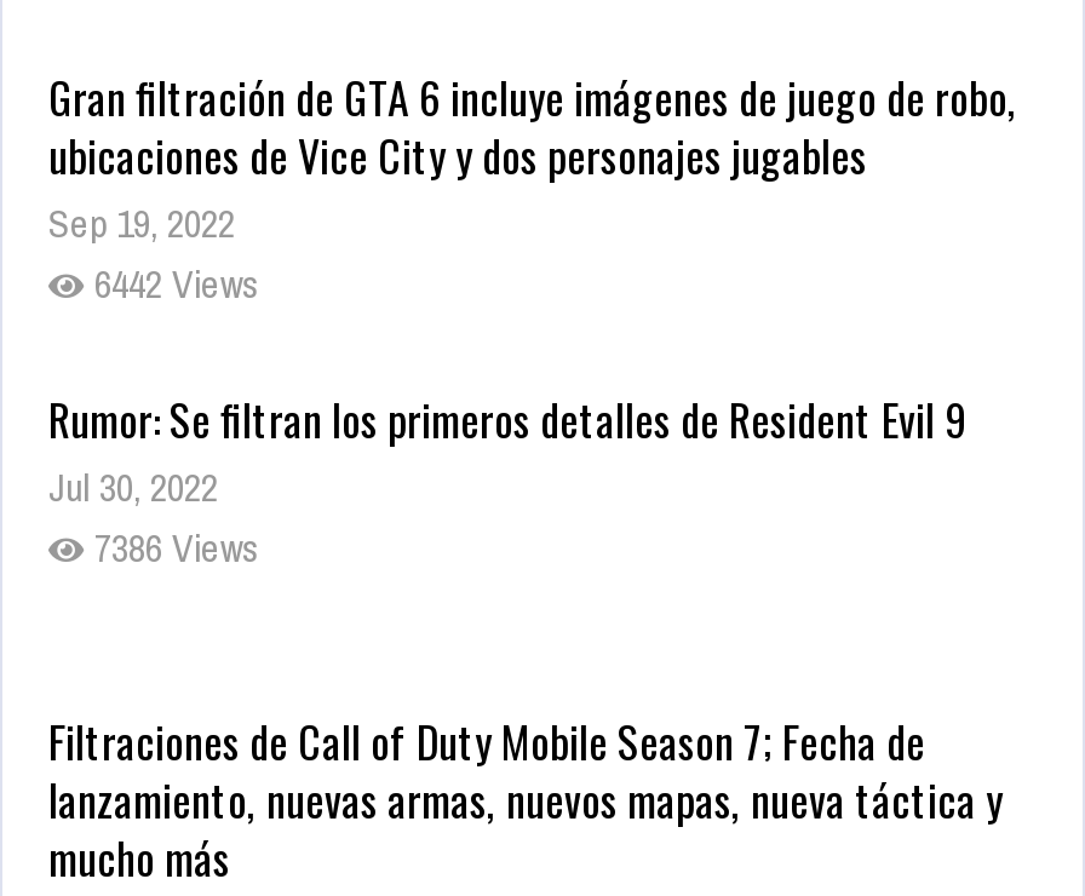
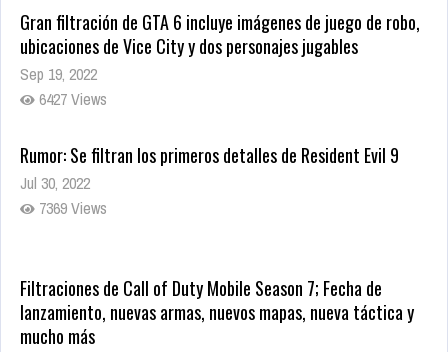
[85,257,259,310] 6442 Views -> [35,88,107,110] 6427 Views
[85,521,259,574] 7386 Views -> [35,197,107,219] 7369 Views

